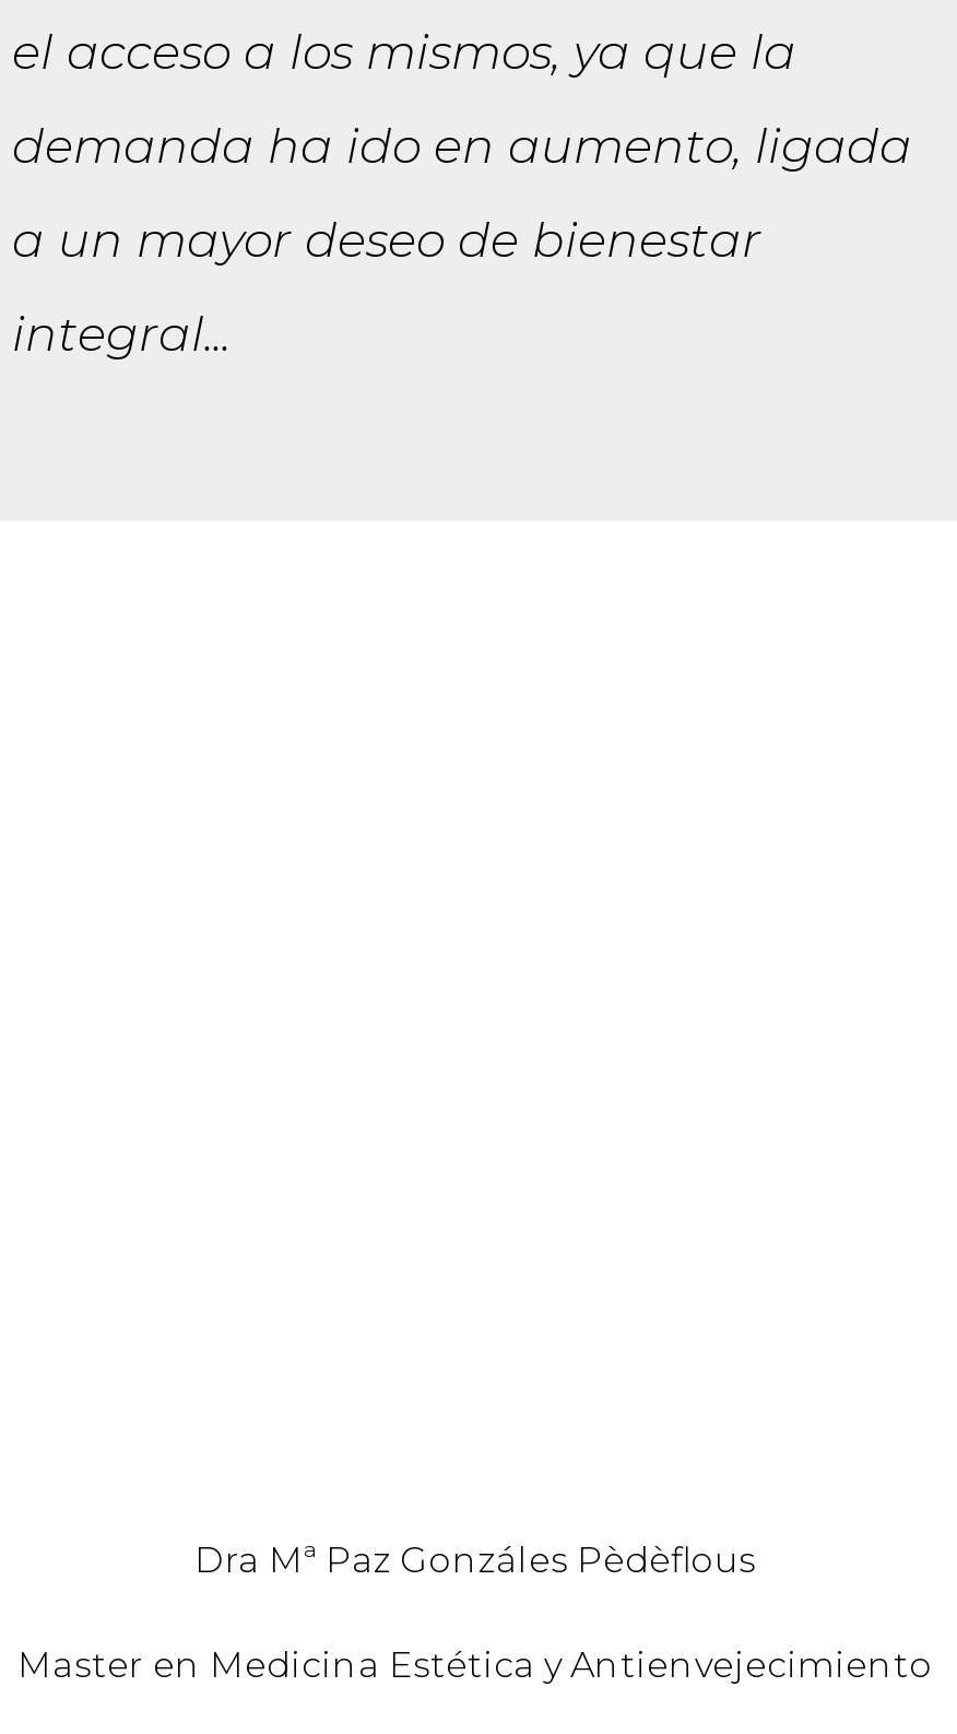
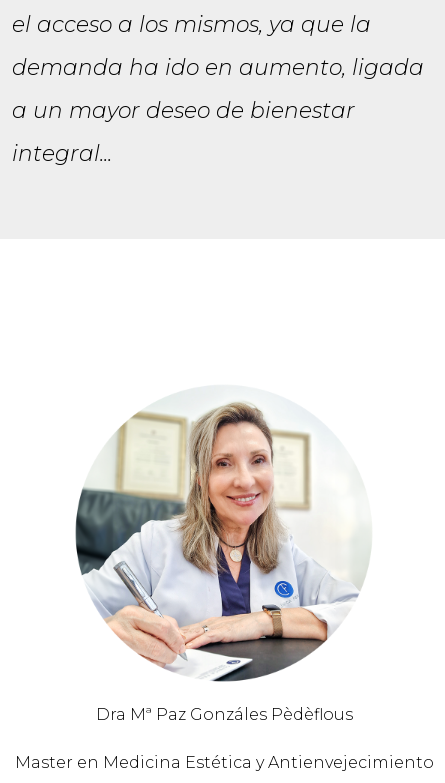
none -> [74,394,371,683] [image]

